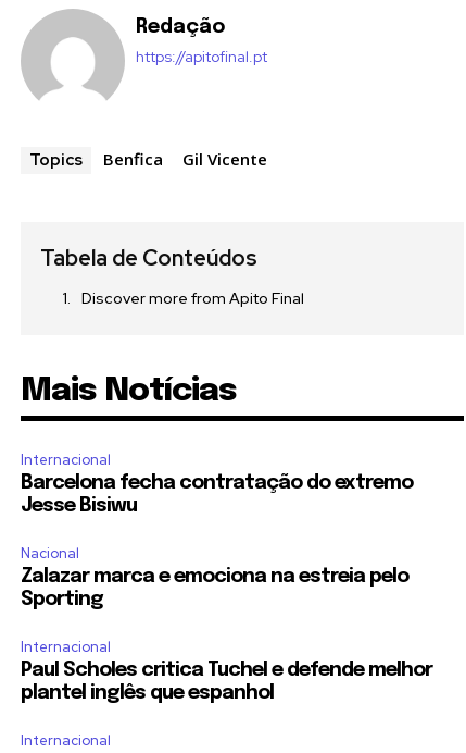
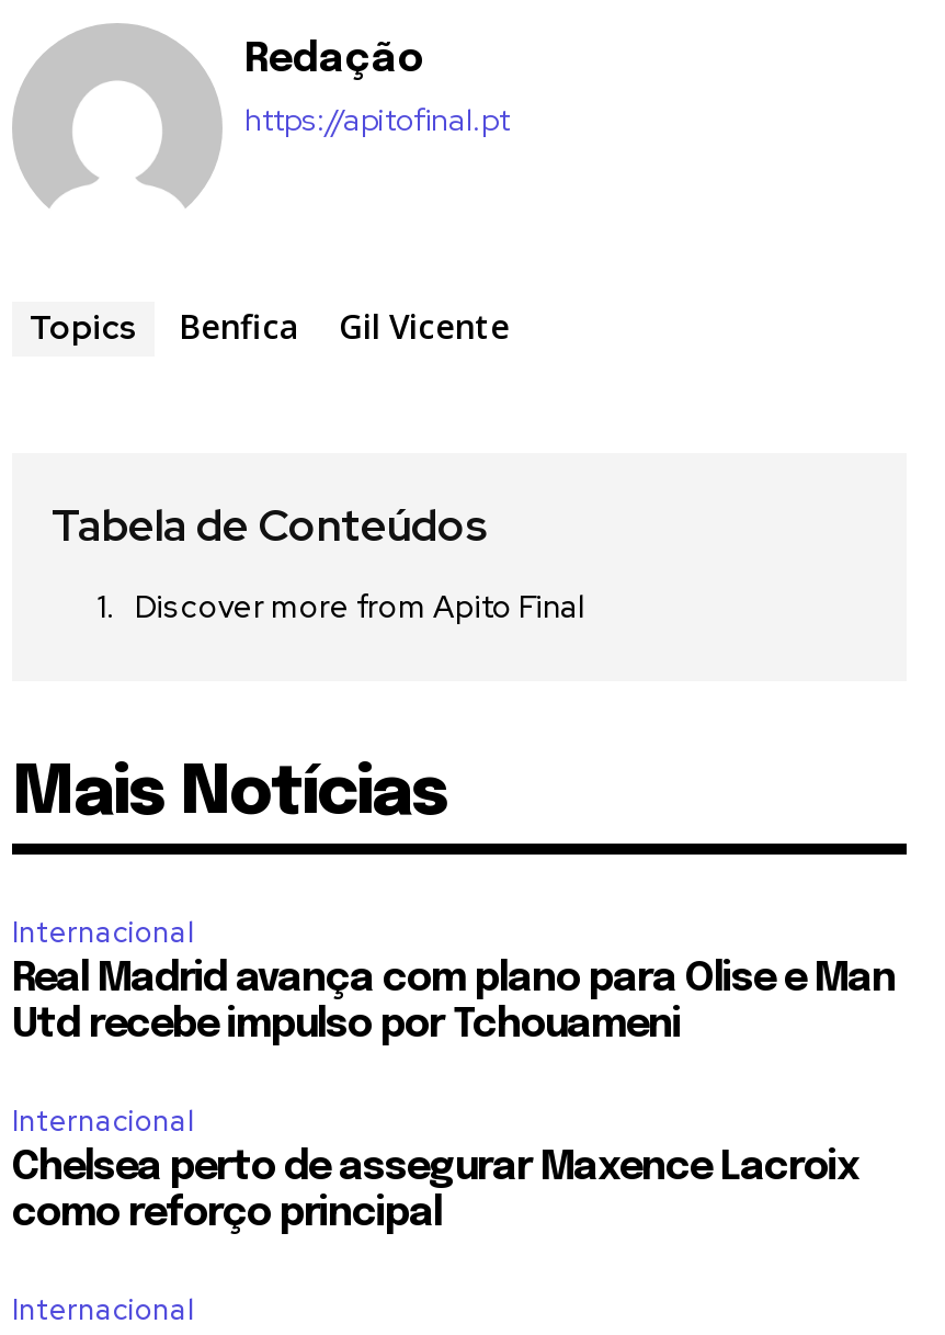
[21,473,413,609] Barcelona fecha contratação do extremo | Jesse Bisiwu | Nacional | Zalazar marca e emociona na estreia pelo | Sporting -> [12,960,896,1045] Real Madrid avança com plano para Olise e Man | Utd recebe impulso por Tchouameni
[21,661,432,703] Paul Scholes critica Tuchel e defende melhor | plantel inglês que espanhol -> [12,1149,858,1234] Chelsea perto de assegurar Maxence Lacroix | como reforço principal

